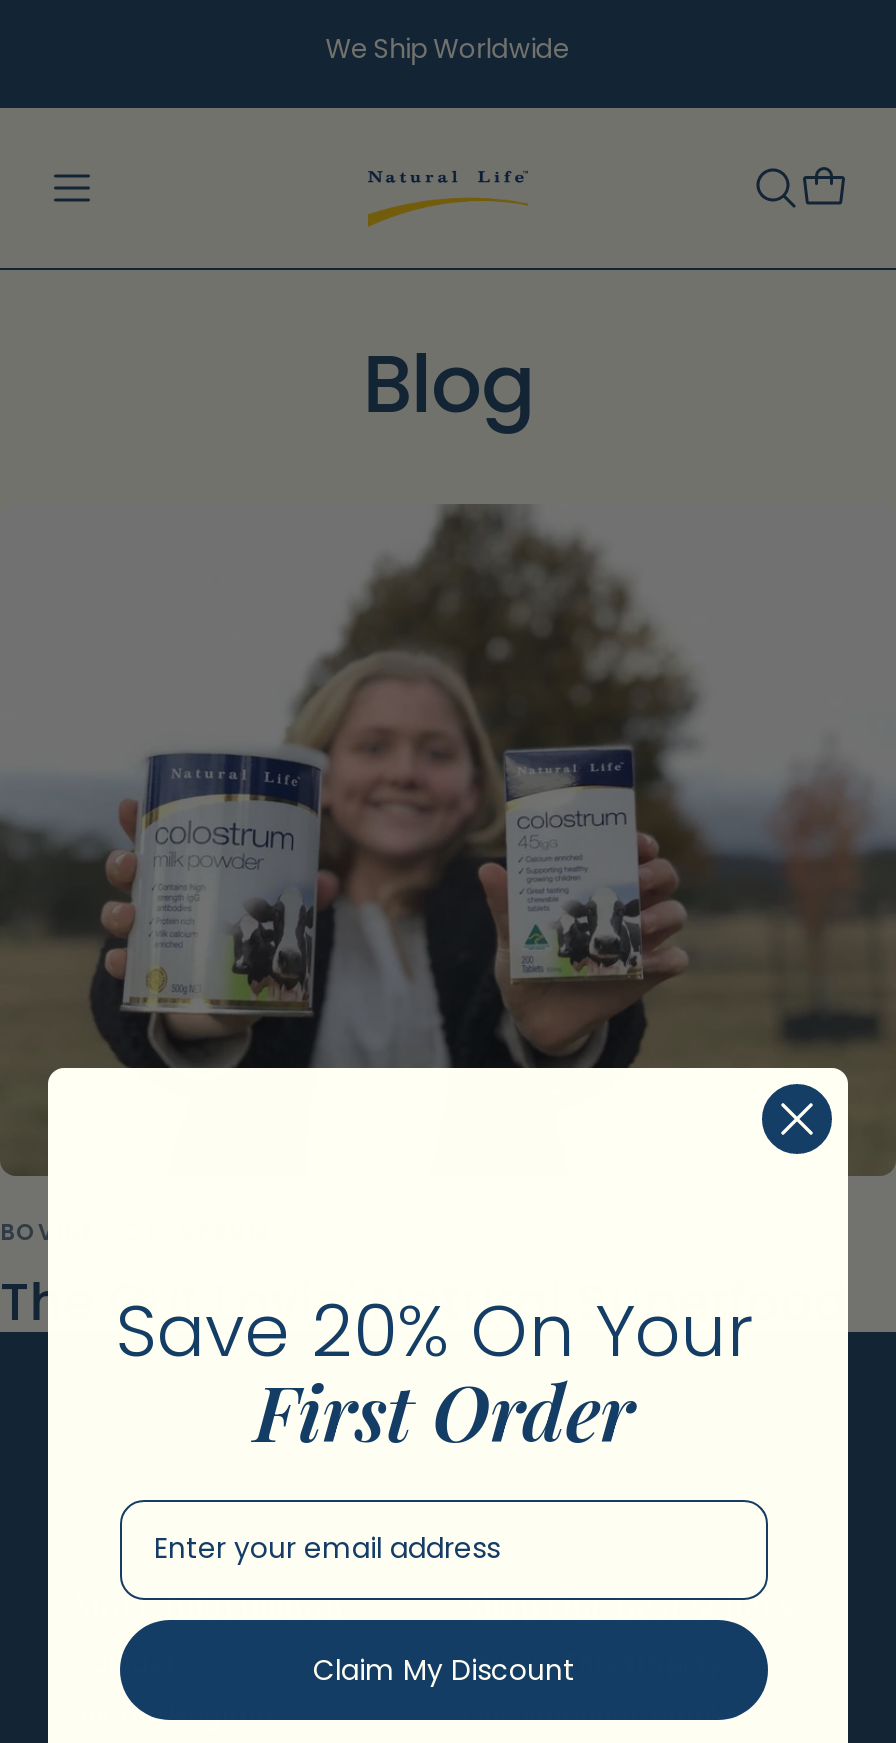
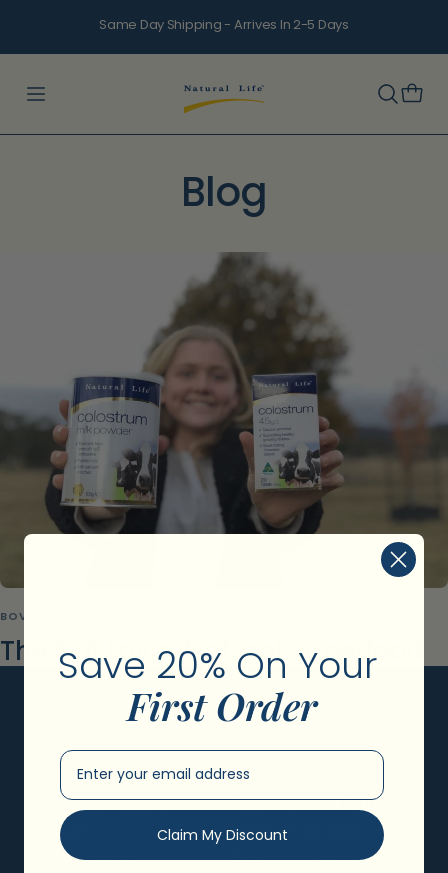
[325,30,571,68] We Ship Worldwide -> [99,15,349,34] Same Day Shipping - Arrives In 2-5 Days

